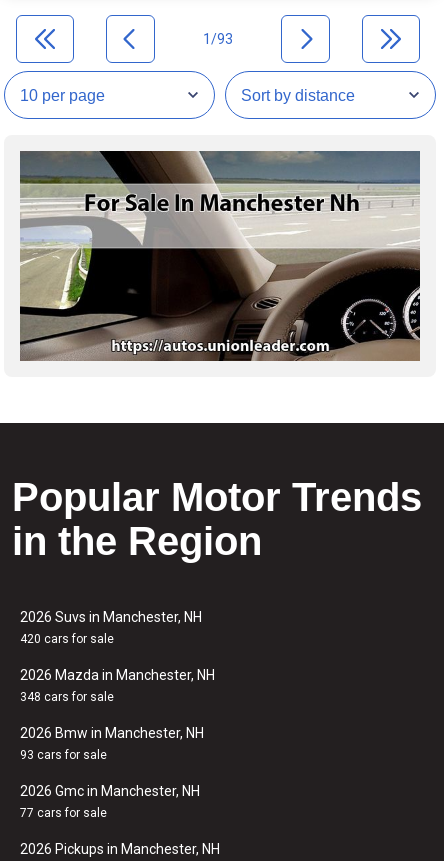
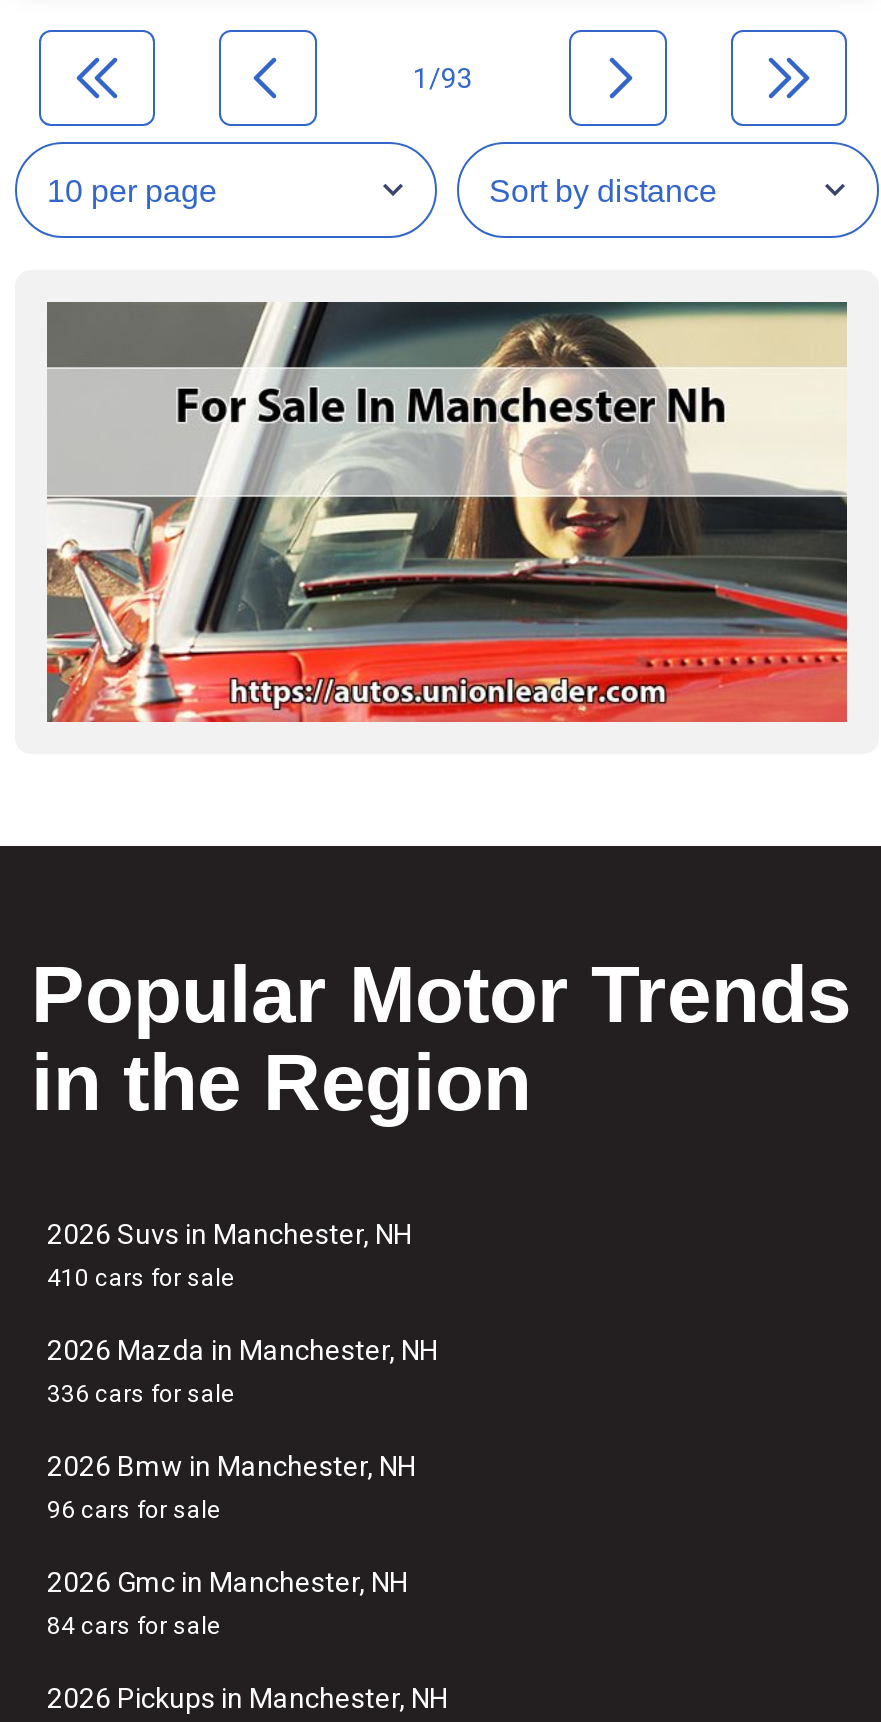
[19,150,421,362] [image] -> [45,300,849,724] [image]
[20,632,114,646] 420 cars for sale -> [47,1264,235,1292] 410 cars for sale
[20,690,114,704] 348 cars for sale -> [47,1380,235,1408] 336 cars for sale
[20,748,107,762] 93 cars for sale -> [47,1496,221,1524] 96 cars for sale
[20,806,107,820] 77 cars for sale -> [47,1612,221,1640] 84 cars for sale

